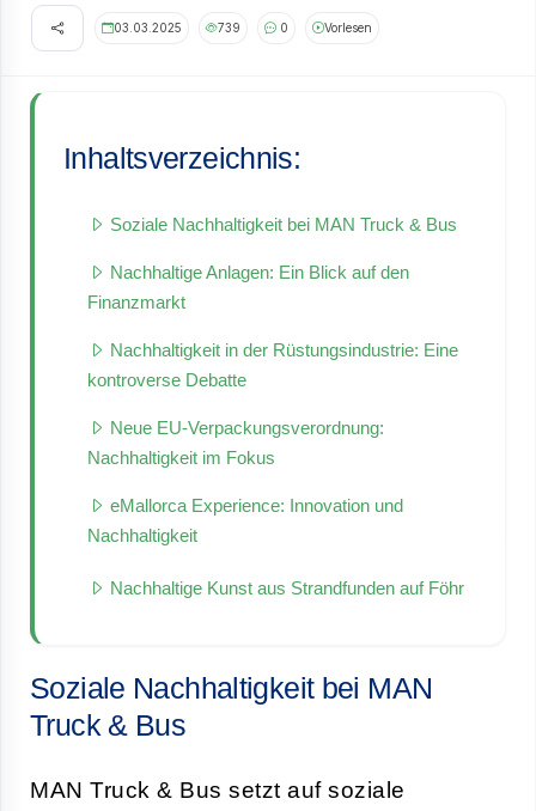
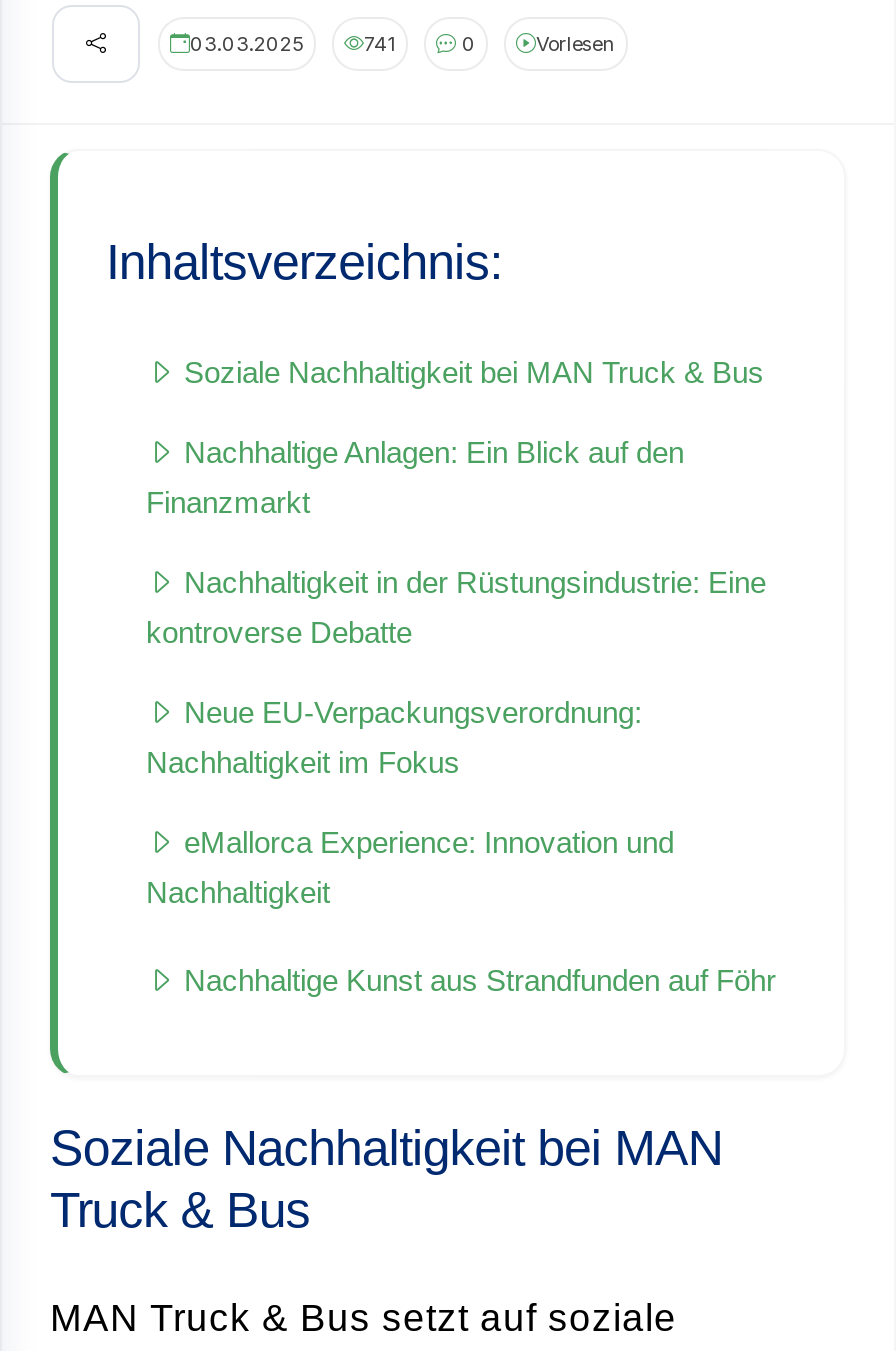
[218,21,240,35] 739 -> [364,31,396,55] 741

